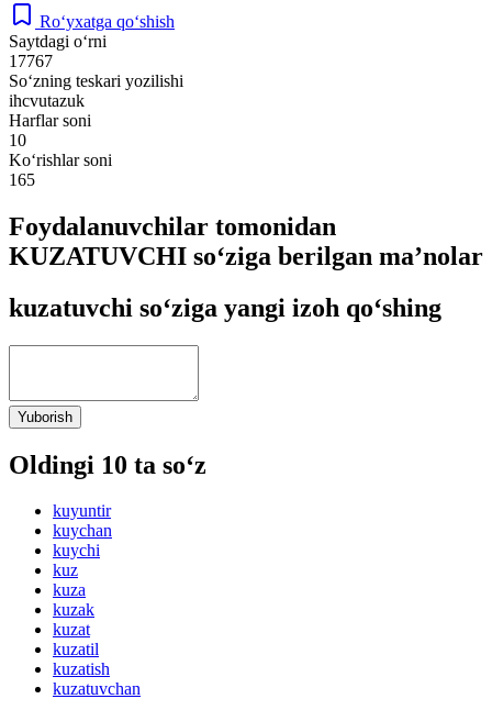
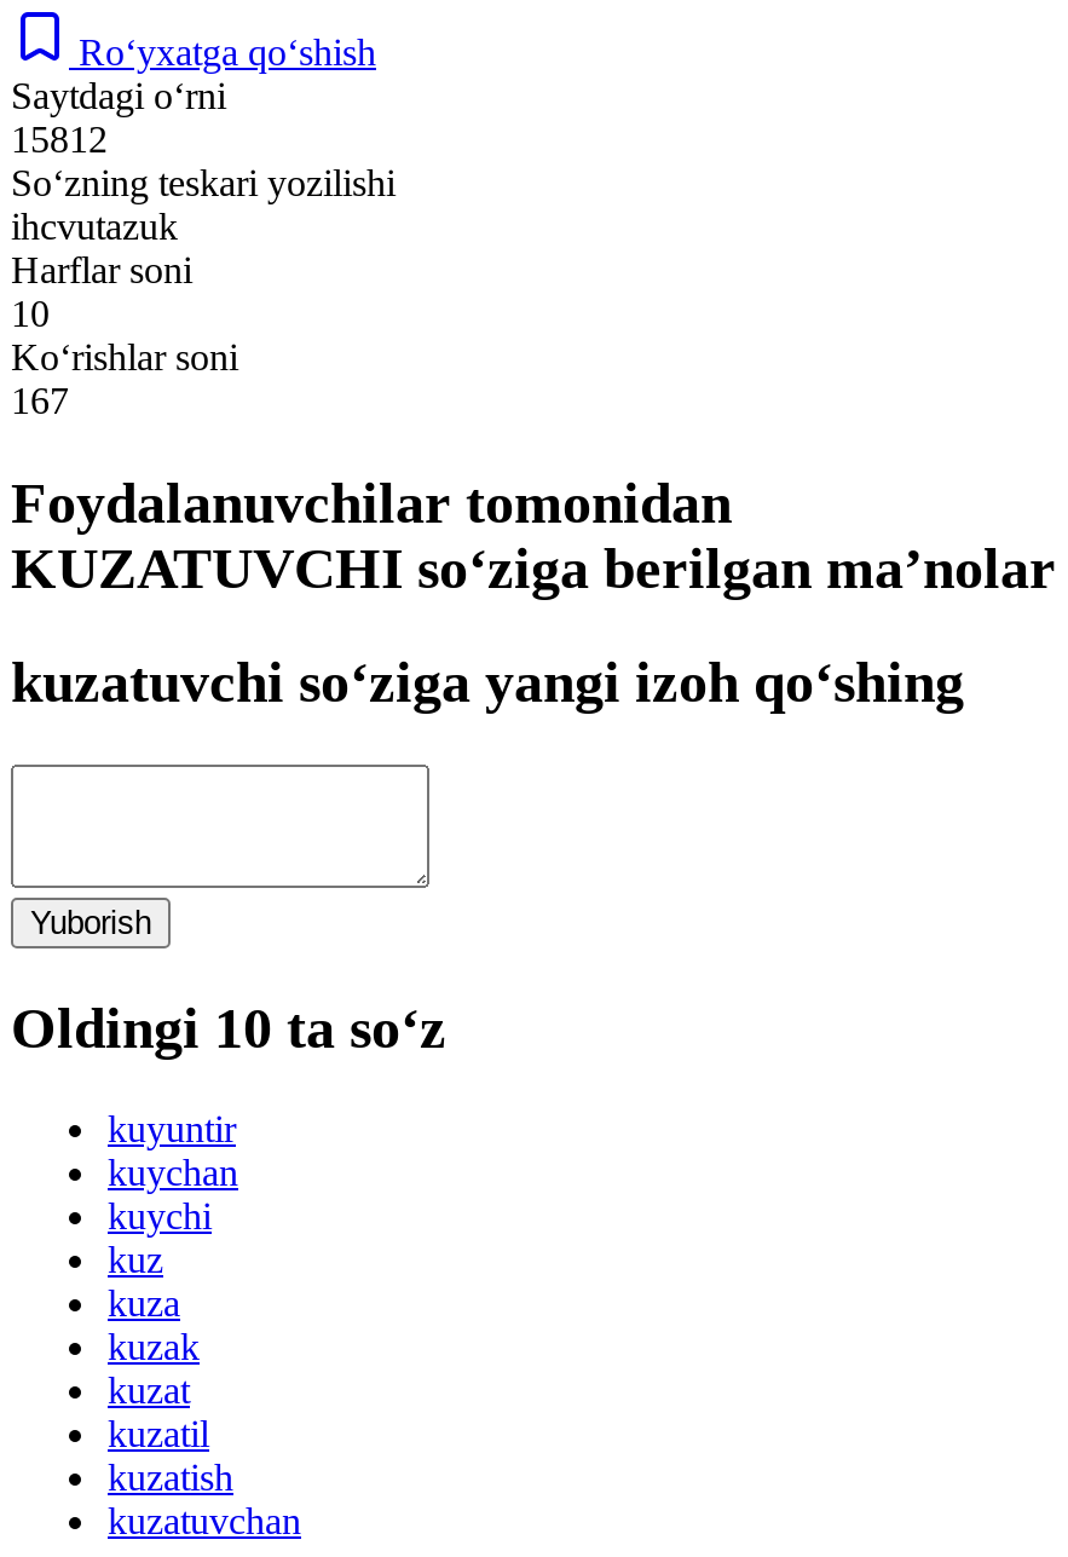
[9,52,53,70] 17767 -> [11,118,108,159] 15812
[9,170,35,189] 165 -> [11,380,69,421] 167

